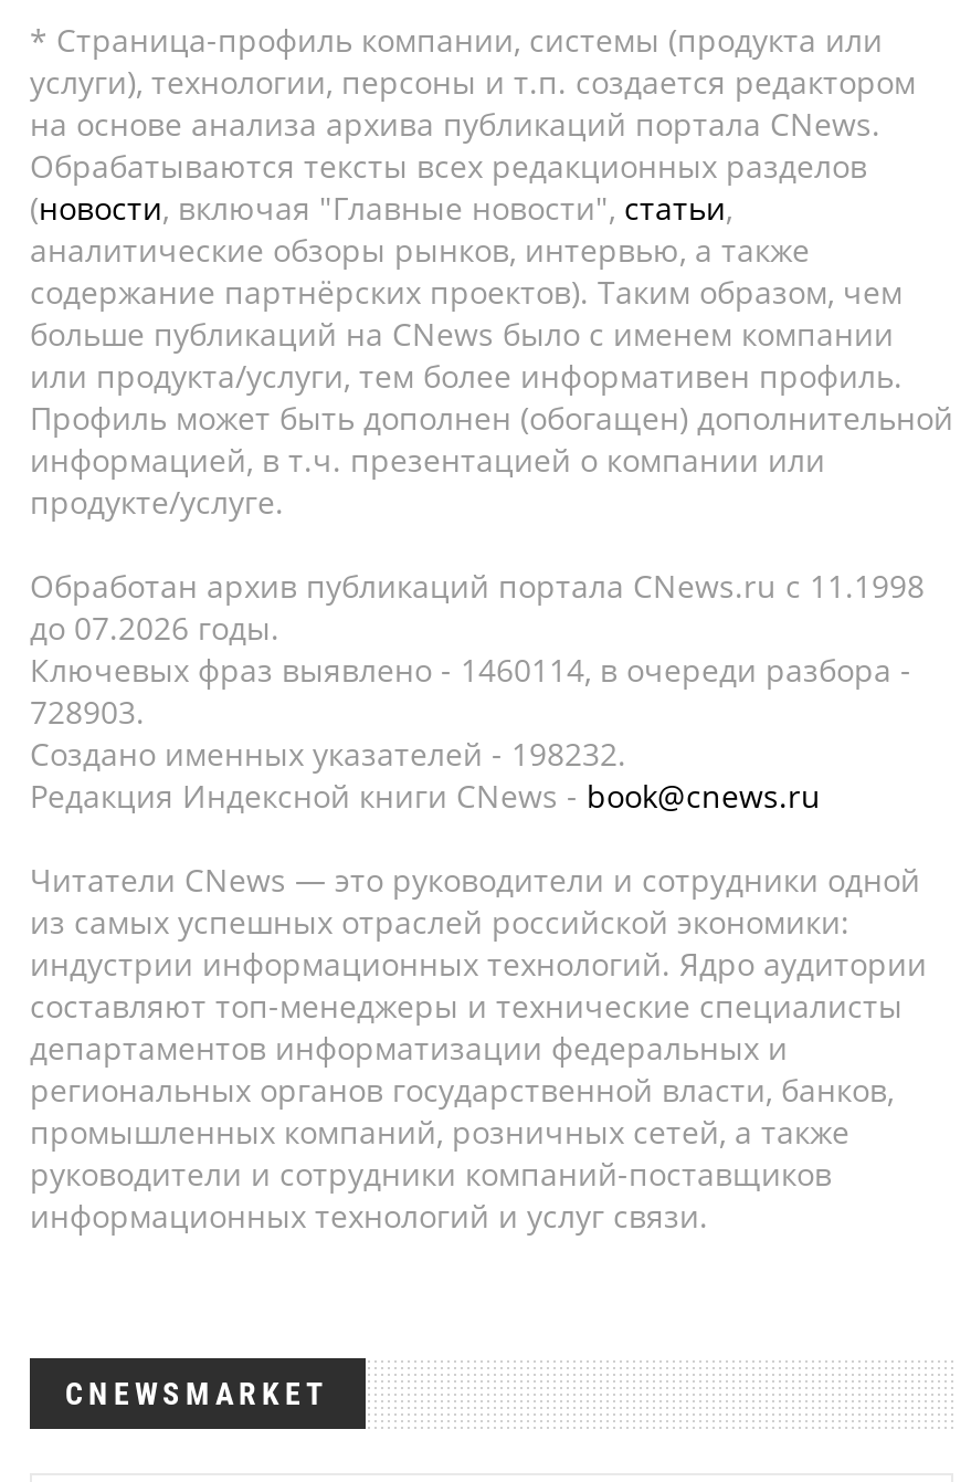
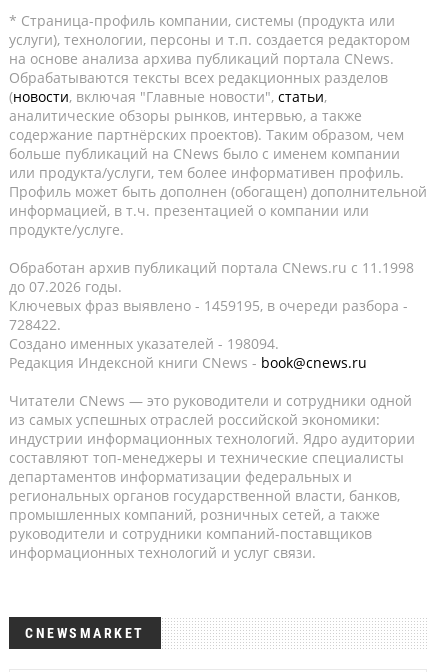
[30,649,911,691] Ключевых фраз выявлено - 1460114, в очереди разбора - -> [9,296,408,315] Ключевых фраз выявлено - 1459195, в очереди разбора -
[30,691,145,733] 728903. -> [9,315,61,334] 728422.
[30,733,626,775] Создано именных указателей - 198232. -> [9,334,279,353] Создано именных указателей - 198094.

